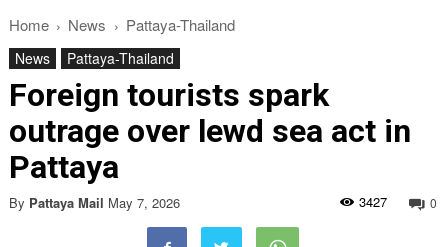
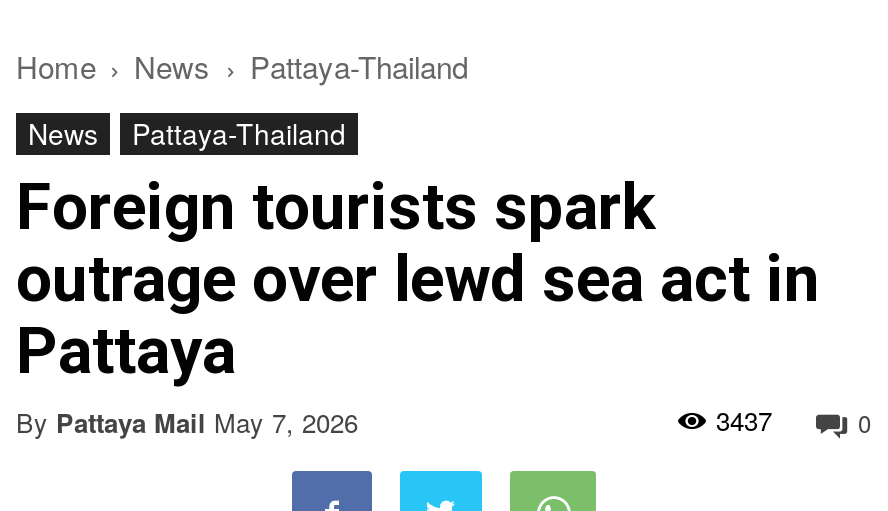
[359,192,387,211] 3427 -> [716,401,772,439] 3437

